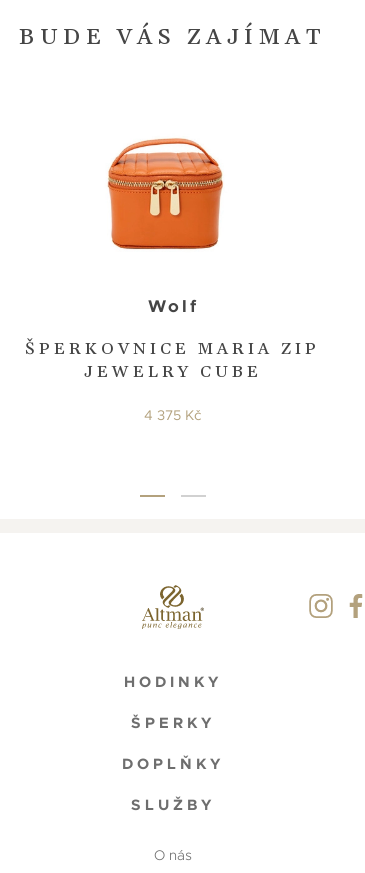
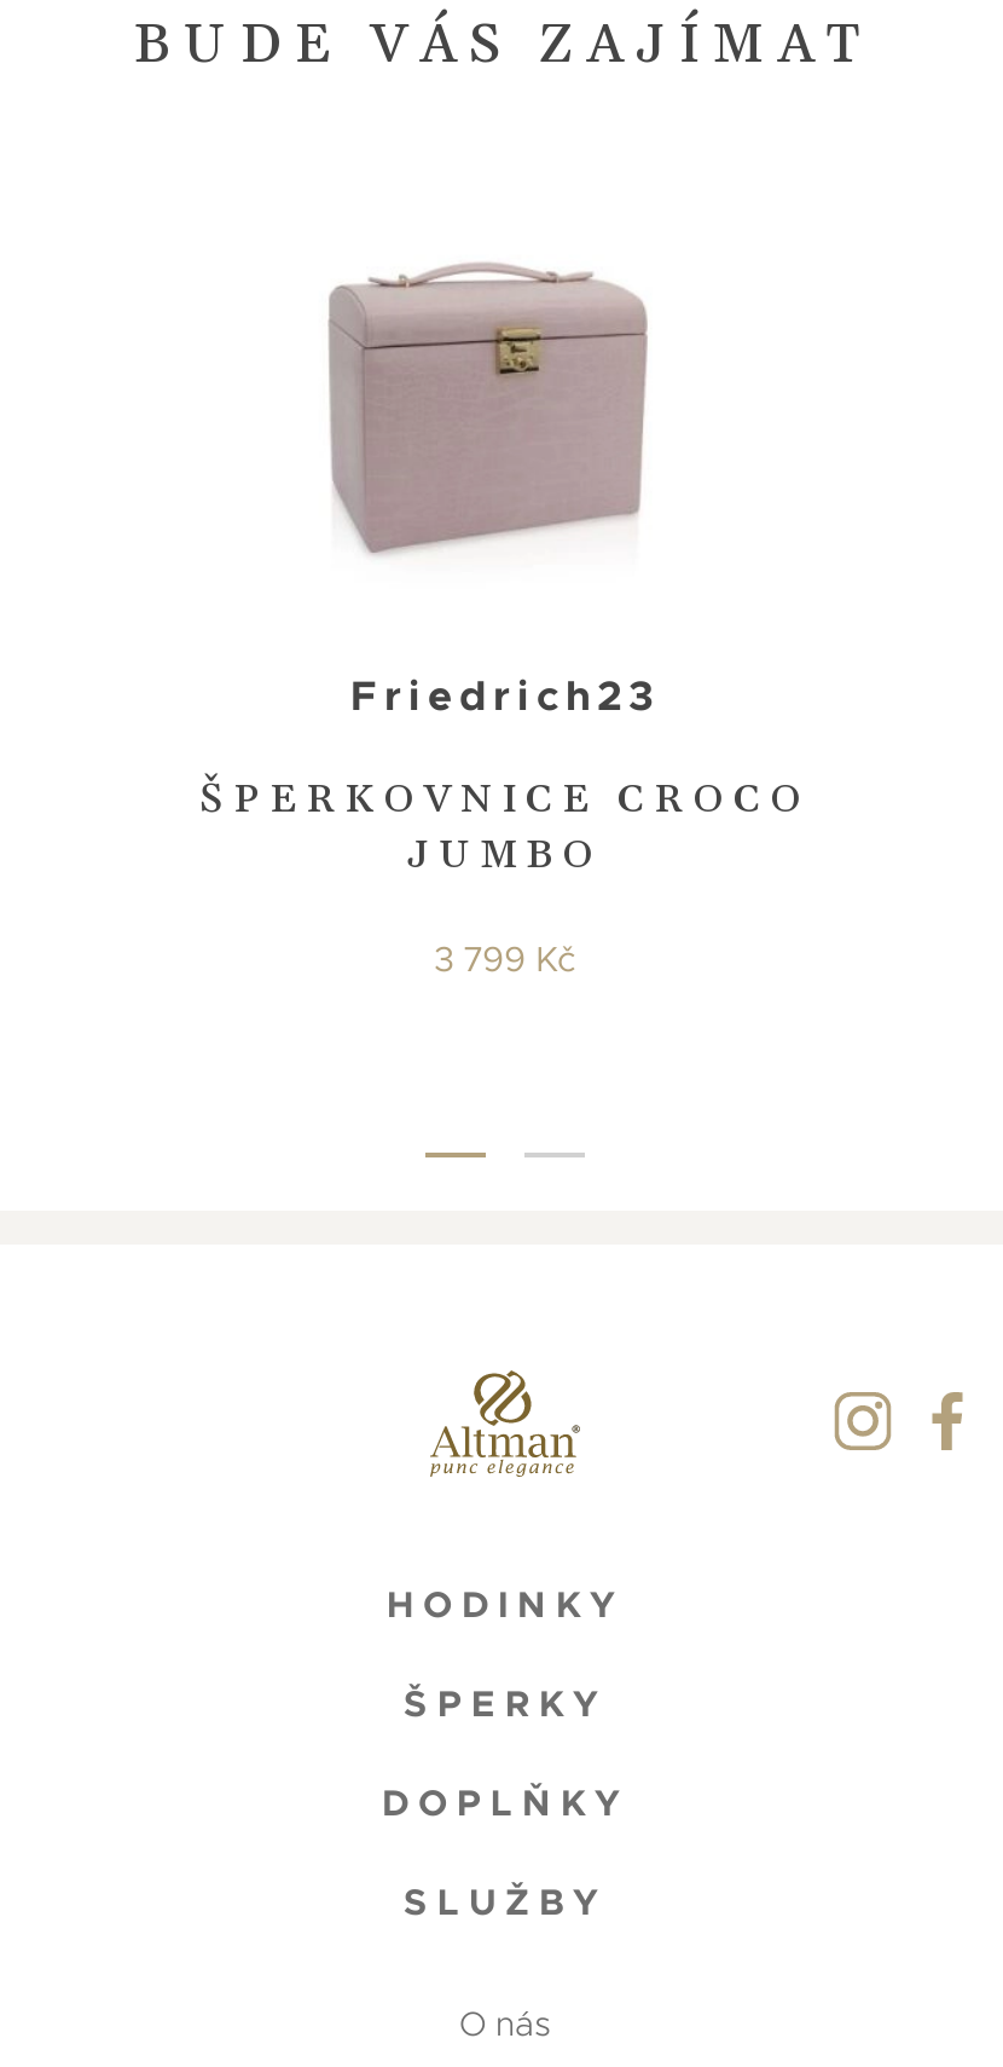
[100,128,232,250] [image] -> [326,260,650,558] [image]
[147,295,198,317] Wolf -> [350,670,660,723] Friedrich23
[25,339,320,383] ŠPERKOVNICE MARIA ZIP | JEWELRY CUBE -> [199,776,811,883] ŠPERKOVNICE CROCO | JUMBO
[144,406,202,424] 4 375 Kč -> [434,938,576,981] 3 799 Kč

